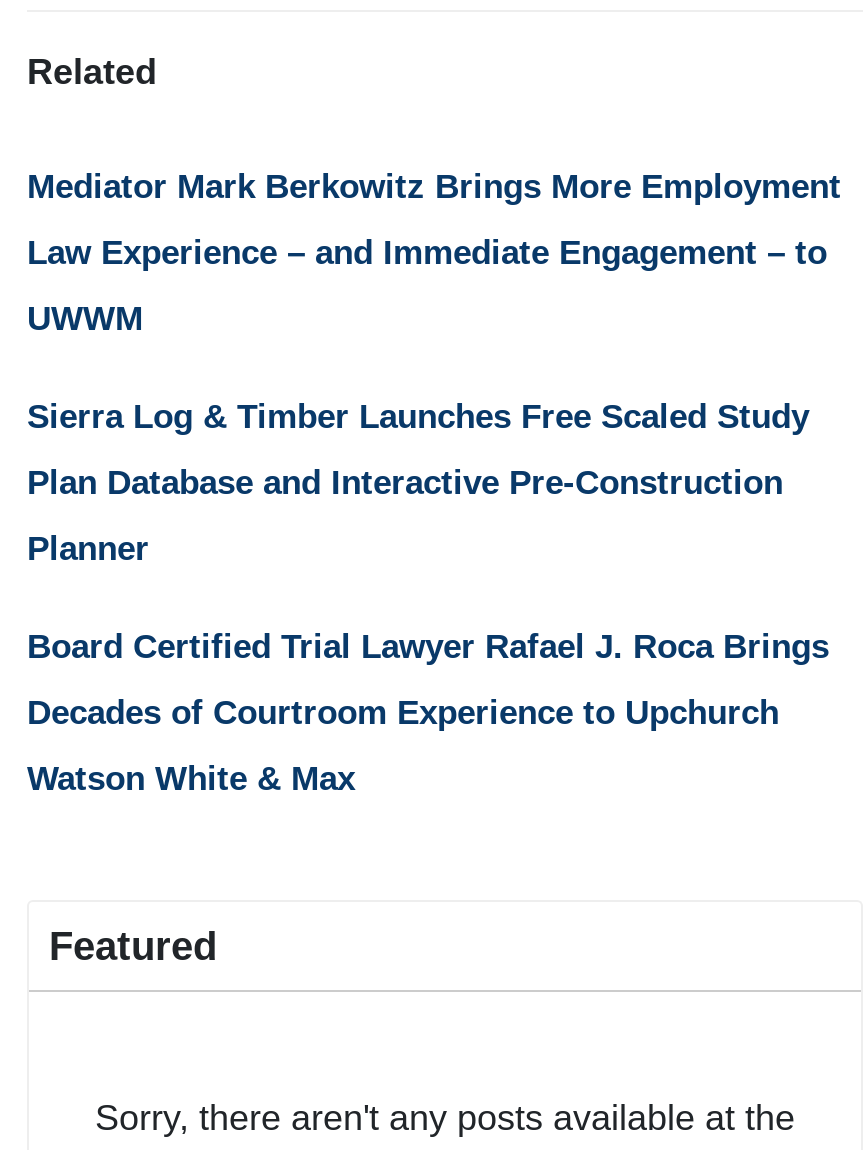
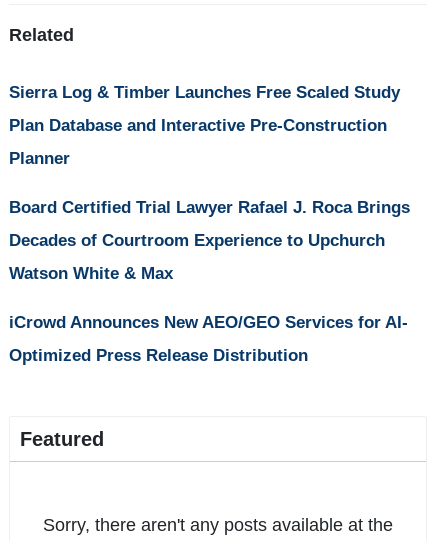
[27,167,841,337] Mediator Mark Berkowitz Brings More Employment | Law Experience – and Immediate Engagement – to | UWWM -> none
moved [27,397,829,797] -> [9,83,410,283]: Sierra Log & Timber Launches Free Scaled Study | Plan Database and Interactive Pre-Construction | Planner | Board Certified Trial Lawyer Rafael J. Roca Brings | Decades of Courtroom Experience to Upchurch | Watson White & Max
none -> [9,313,408,365] iCrowd Announces New AEO/GEO Services for AI- | Optimized Press Release Distribution

